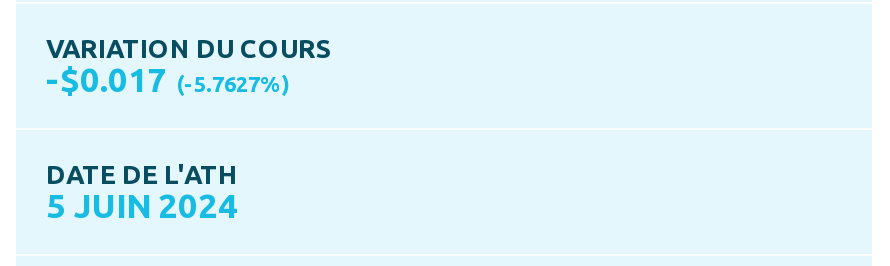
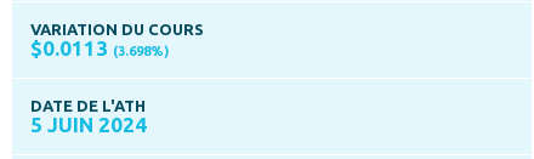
[46,61,290,99] -$0.017 (-5.7627%) -> [30,37,169,60] $0.0113 (3.698%)

